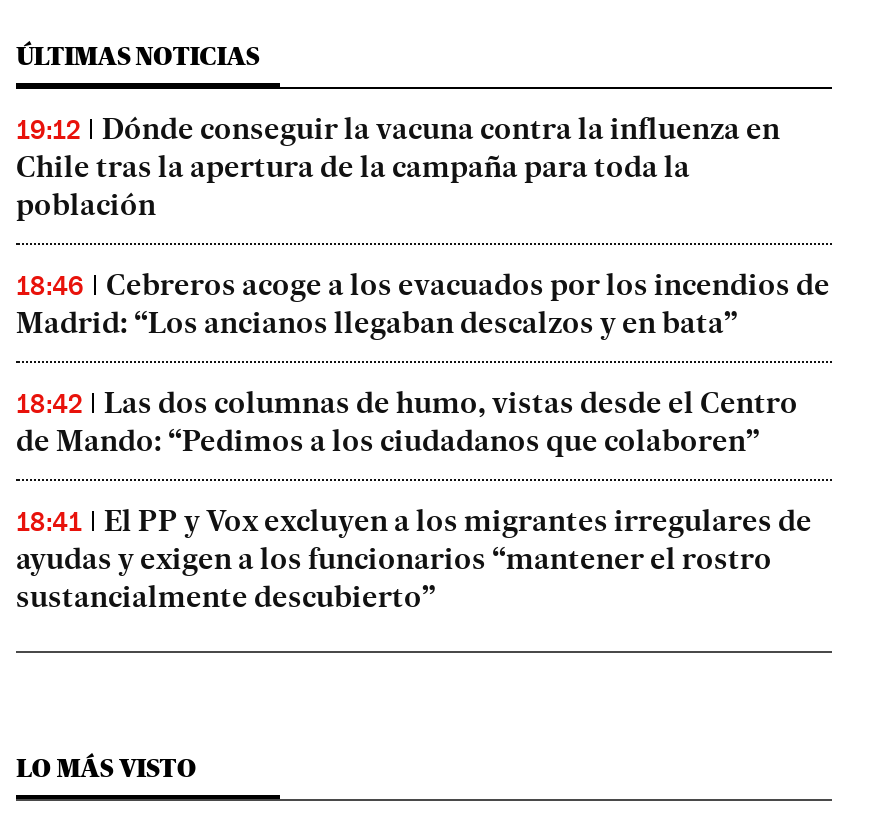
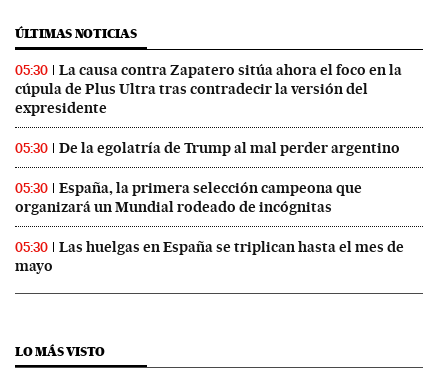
[16,110,780,222] 19:12 | Dónde conseguir la vacuna contra la influenza en | Chile tras la apertura de la campaña para toda la | población -> [15,61,402,117] 05:30 | La causa contra Zapatero sitúa ahora el foco en la | cúpula de Plus Ultra tras contradecir la versión del | expresidente
[16,266,830,340] 18:46 | Cebreros acoge a los evacuados por los incendios de | Madrid: “Los ancianos llegaban descalzos y en bata” -> [15,139,400,157] 05:30 | De la egolatría de Trump al mal perder argentino
[16,384,798,458] 18:42 | Las dos columnas de humo, vistas desde el Centro | de Mando: “Pedimos a los ciudadanos que colaboren” -> [15,179,362,216] 05:30 | España, la primera selección campeona que | organizará un Mundial rodeado de incógnitas
[16,502,812,614] 18:41 | El PP y Vox excluyen a los migrantes irregulares de | ayudas y exigen a los funcionarios “mantener el rostro | sustancialmente descubierto” -> [15,238,404,275] 05:30 | Las huelgas en España se triplican hasta el mes de | mayo

